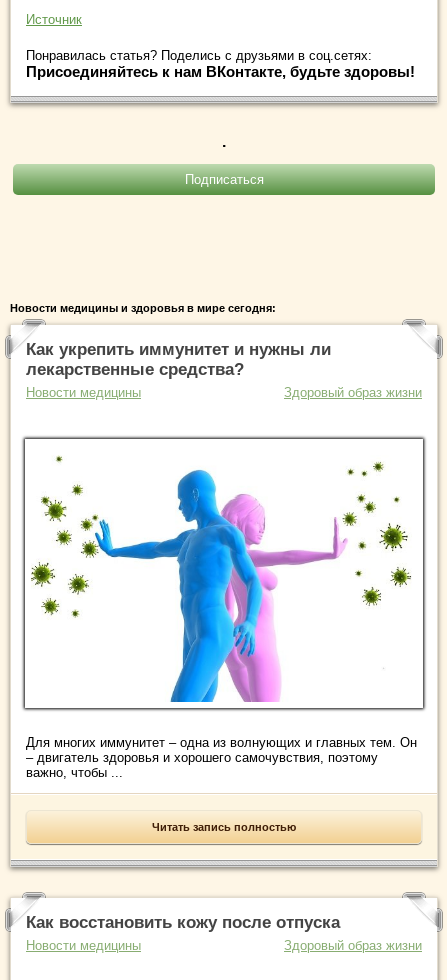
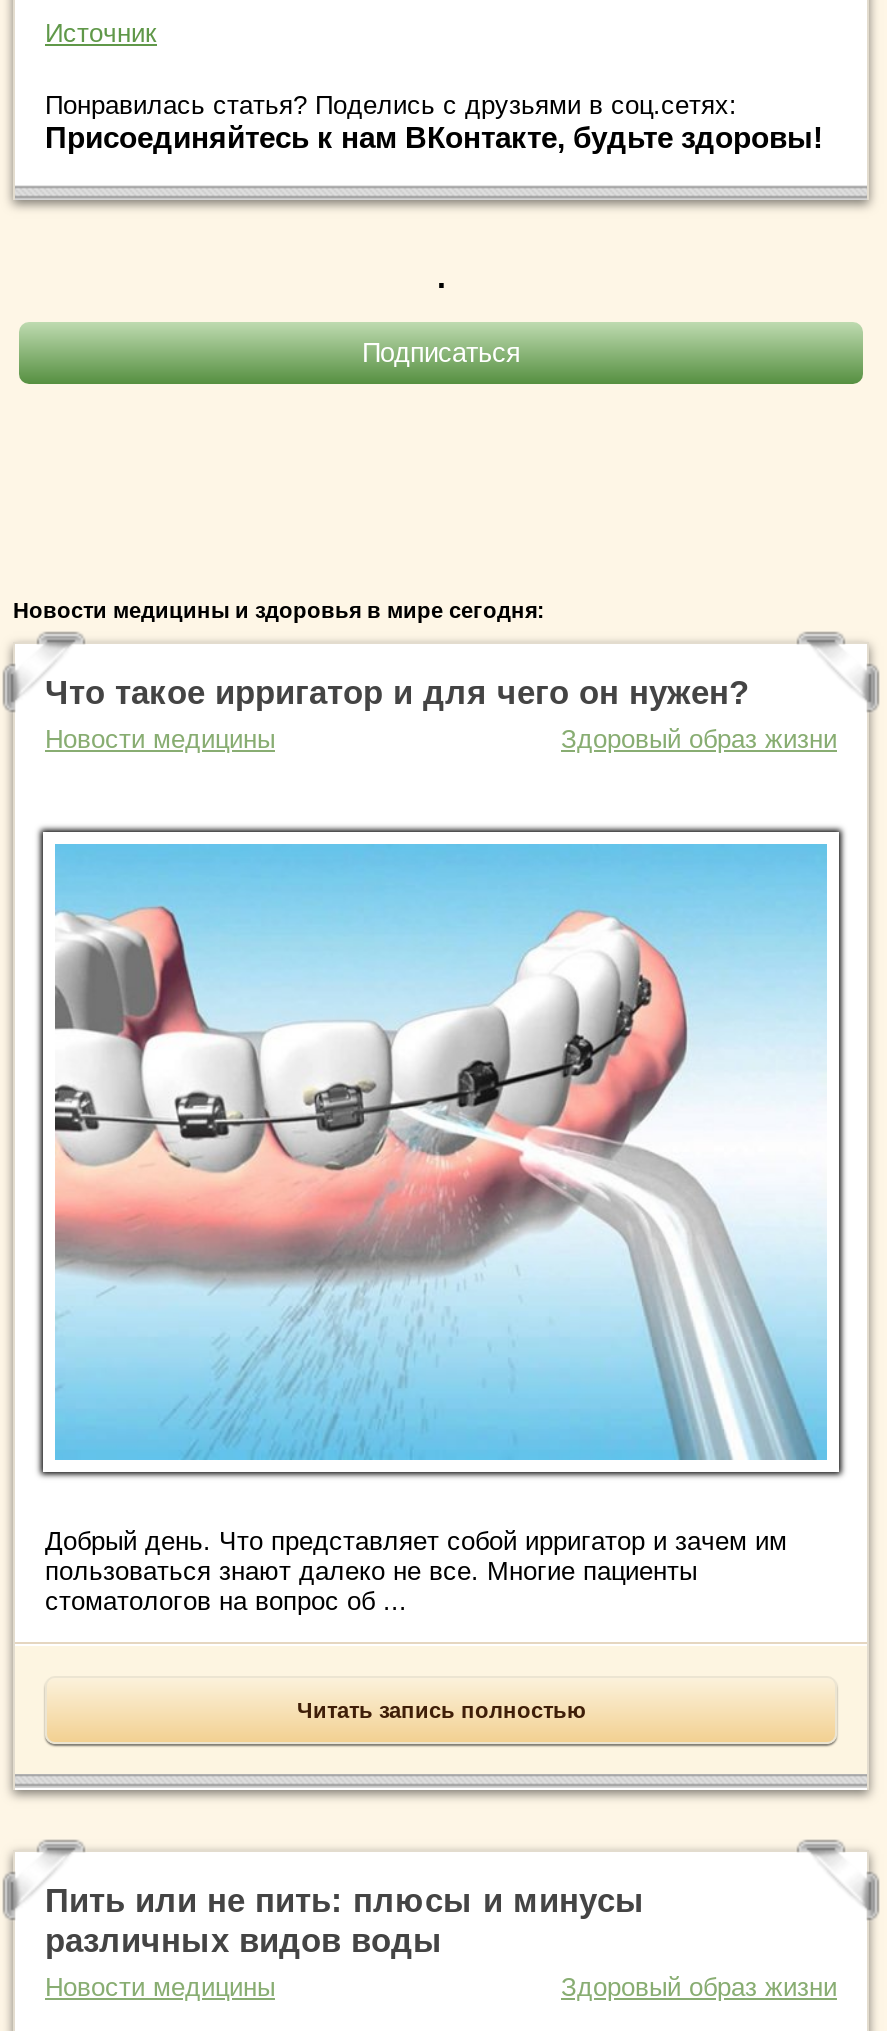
[26,340,331,379] Как укрепить иммунитет и нужны ли | лекарственные средства? -> [45,673,749,711] Что такое ирригатор и для чего он нужен?
moved [26,385,422,400] -> [45,723,837,753]: Новости медицины | Здоровый образ жизни
[31,445,417,703] [image] -> [53,842,829,1410] [image]
[26,735,417,780] Для многих иммунитет – одна из волнующих и главных тем. Он | – двигатель здоровья и хорошего самочувствия, поэтому | важно, чтобы ... -> [45,1527,787,1617] Добрый день. Что представляет собой ирригатор и зачем им | пользоваться знают далеко не все. Многие пациенты | стоматологов на вопрос об ...
[26,913,340,932] Как восстановить кожу после отпуска -> [45,1883,645,1961] Пить или не пить: плюсы и минусы | различных видов воды

